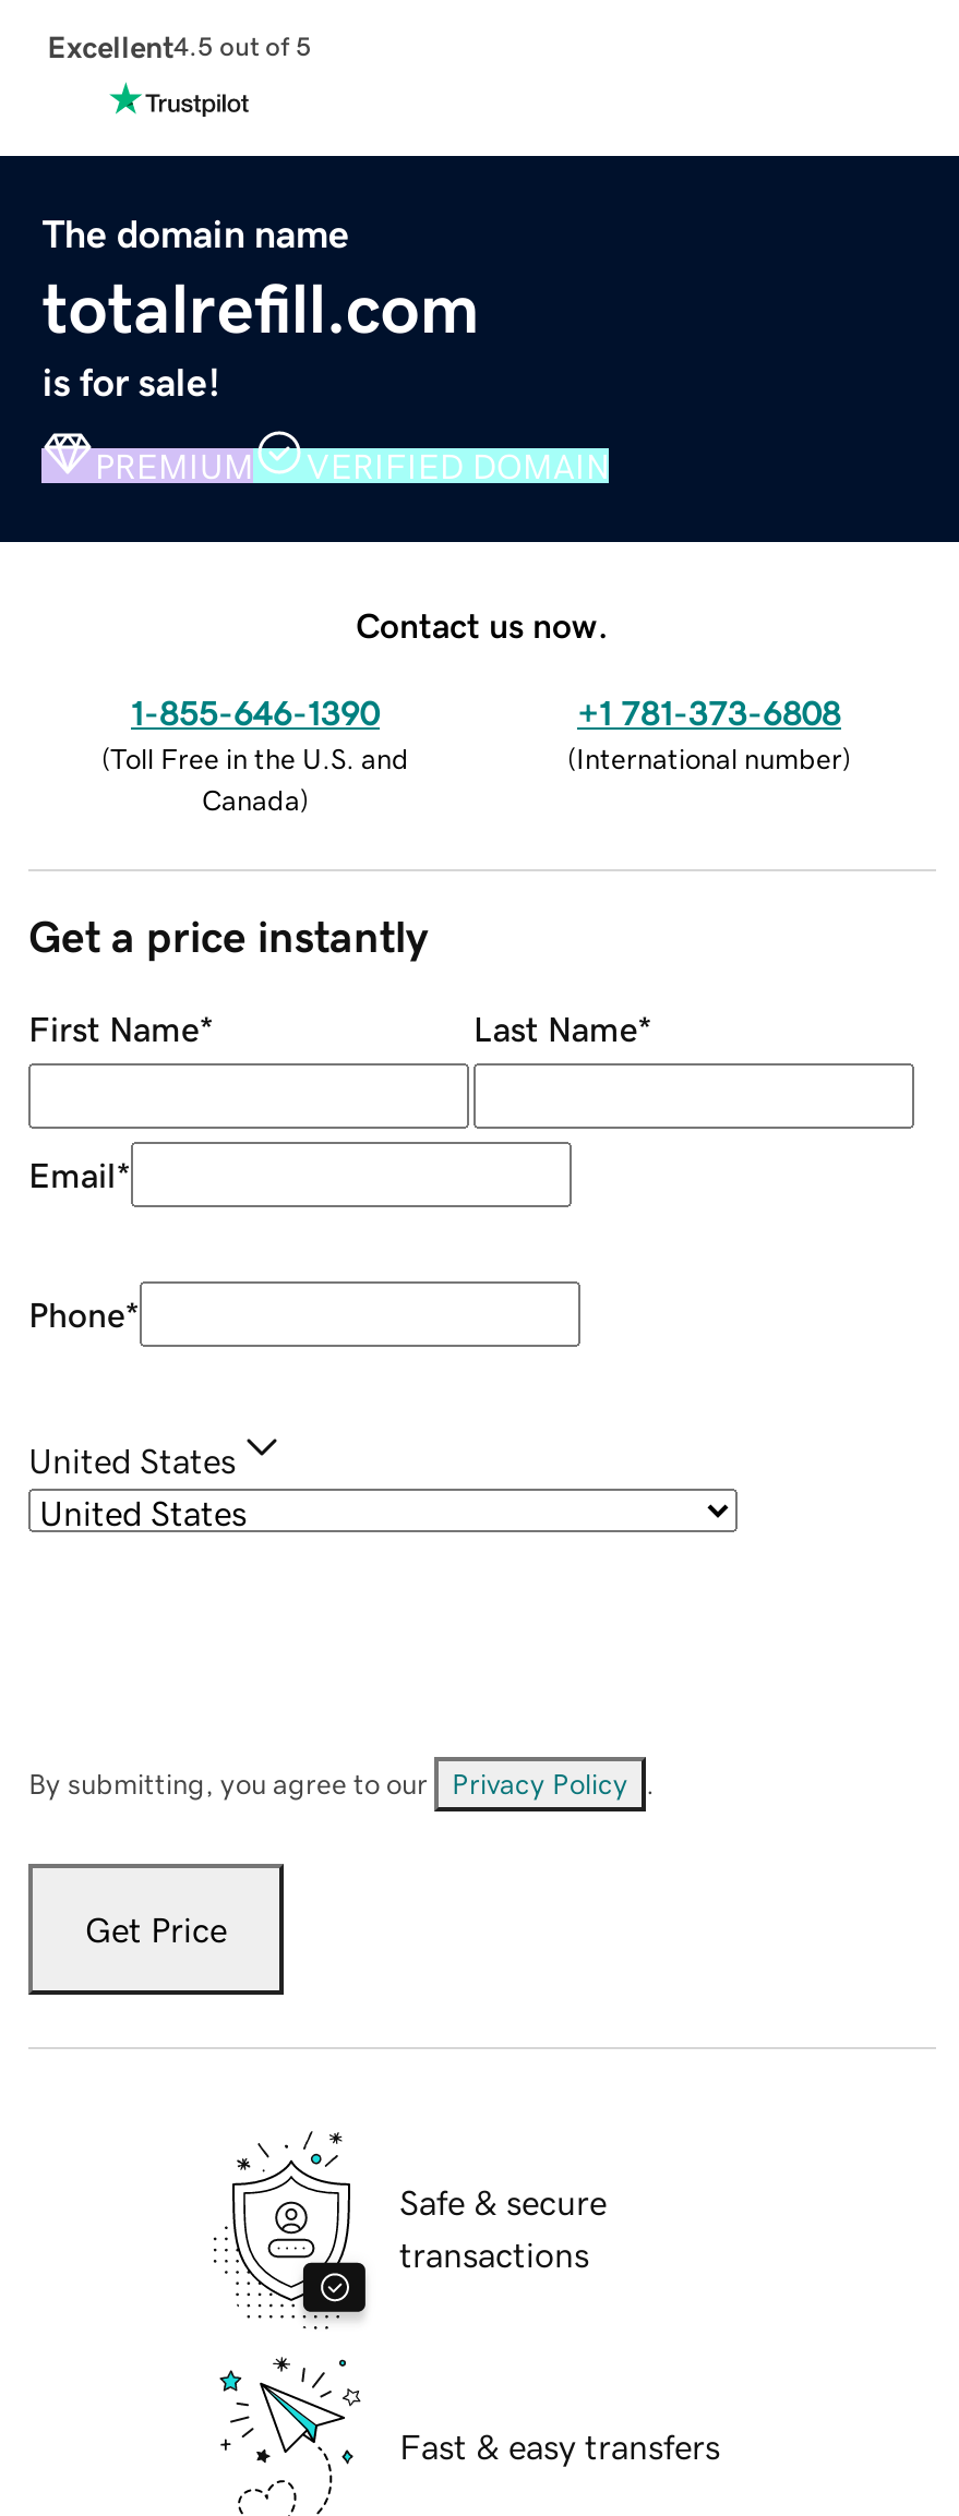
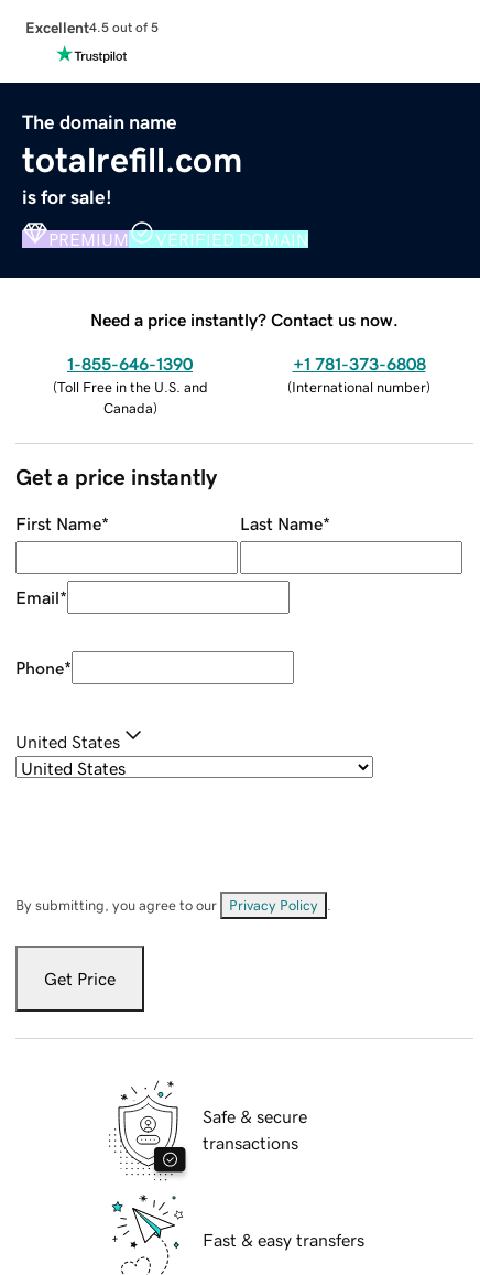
[356,607,609,641] Contact us now. -> [90,310,399,328] Need a price instantly? Contact us now.

